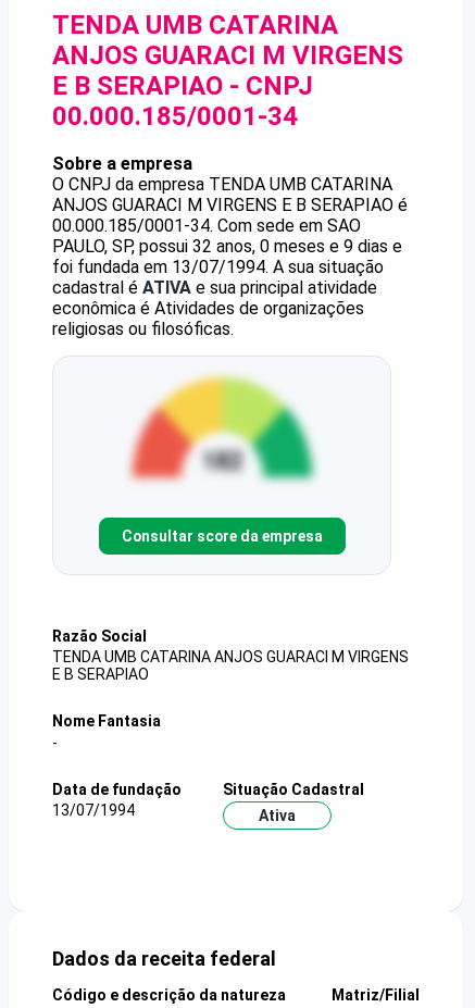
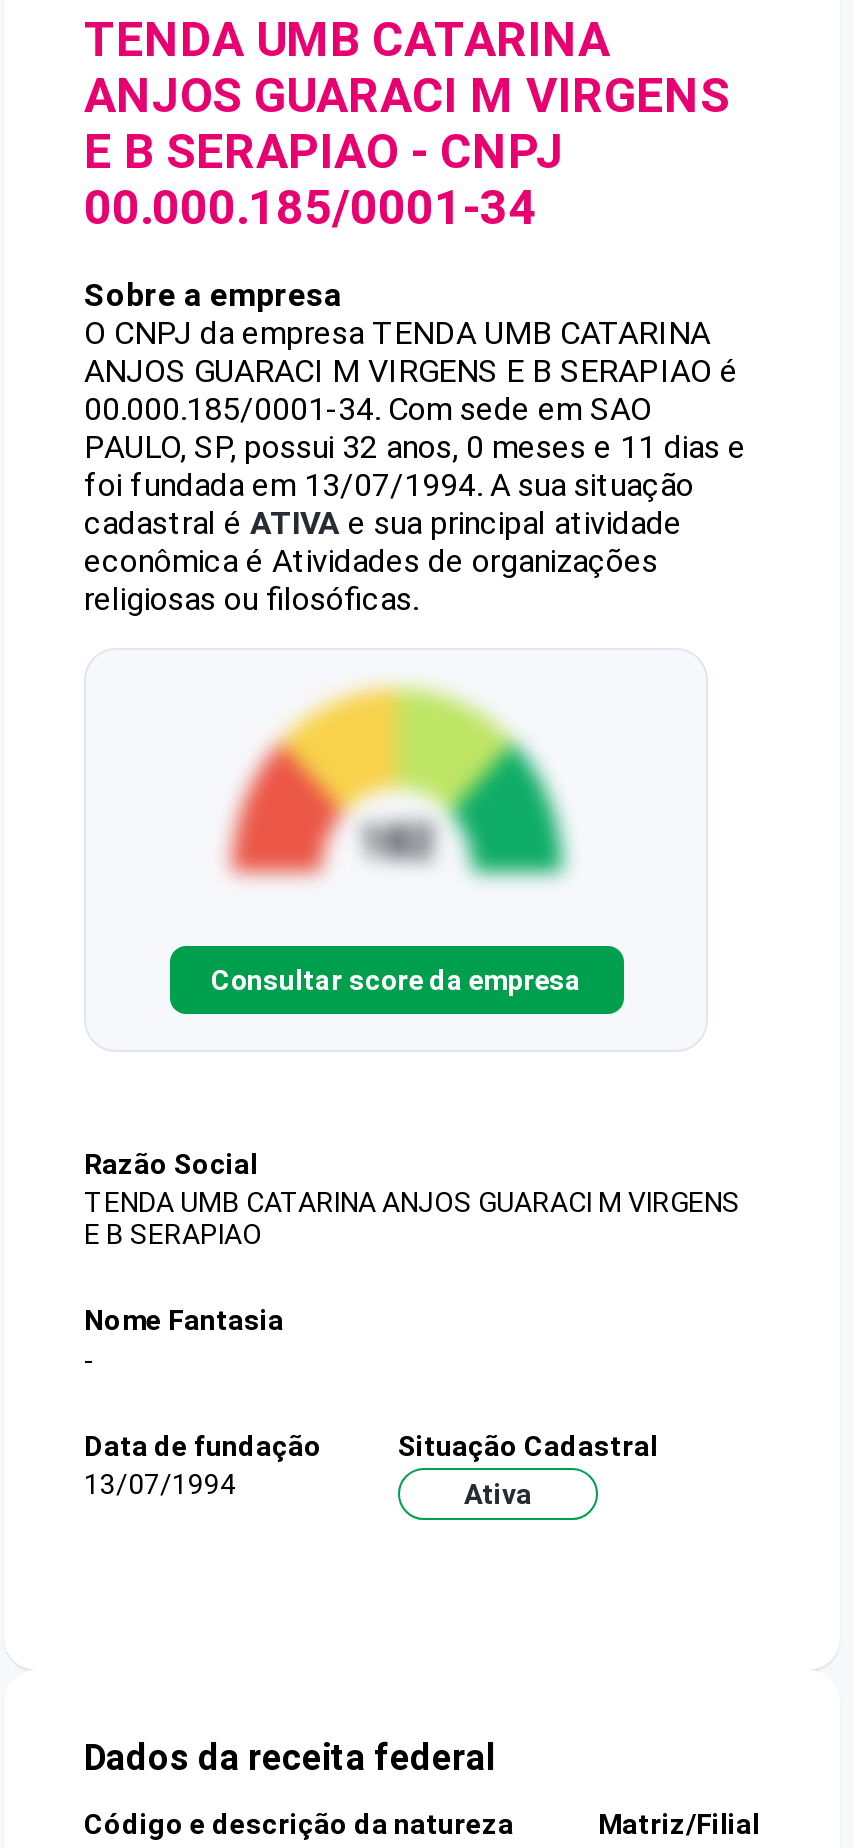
[52,236,402,257] PAULO, SP, possui 32 anos, 0 meses e 9 dias e -> [84,428,746,466] PAULO, SP, possui 32 anos, 0 meses e 11 dias e

